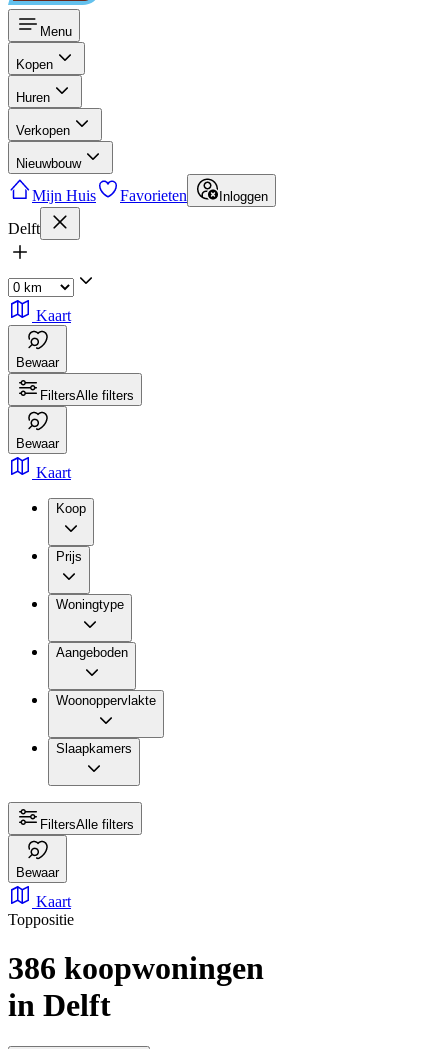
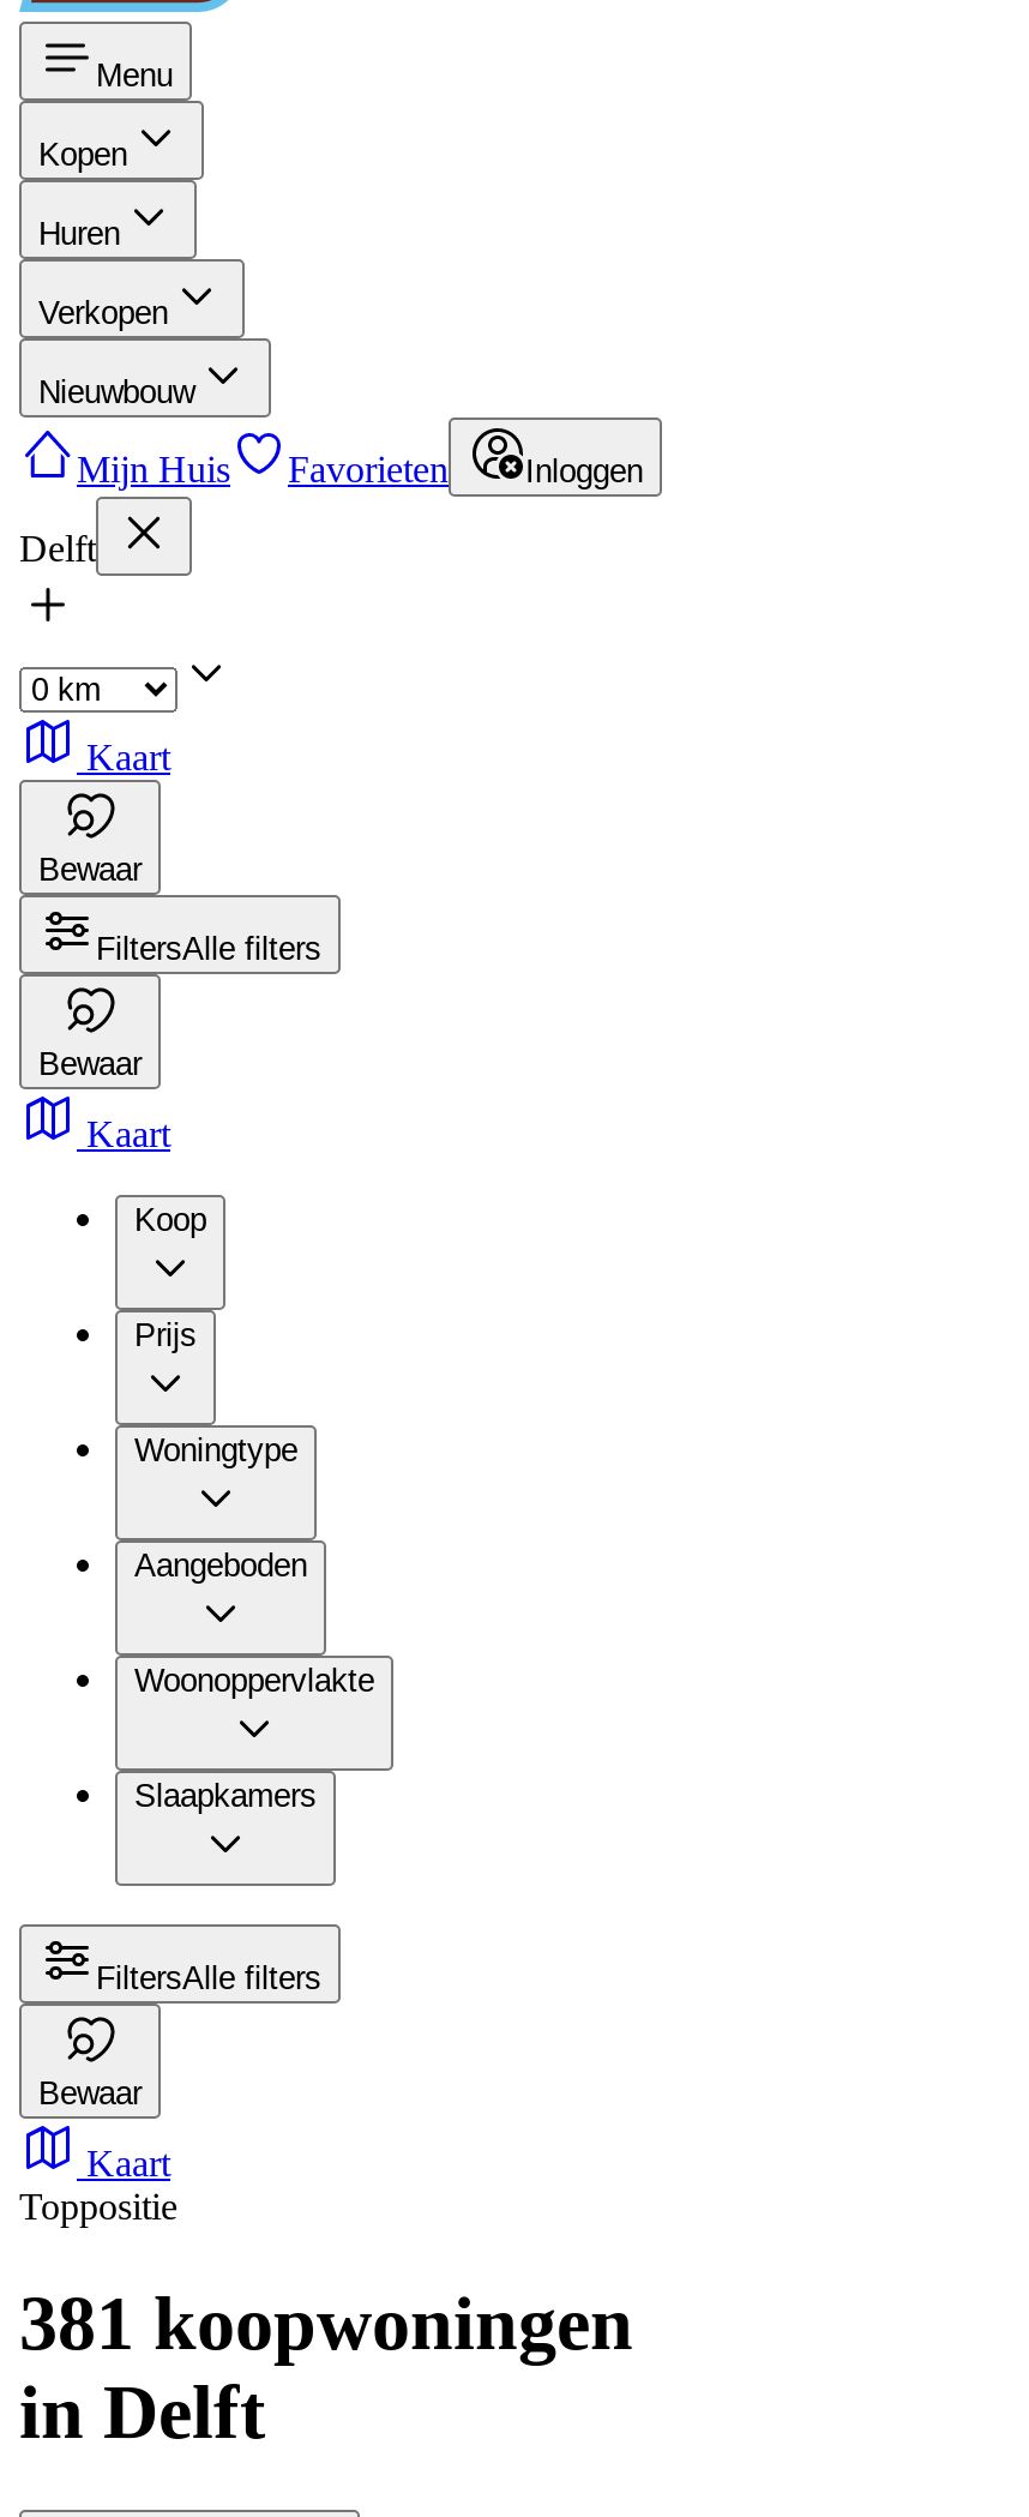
[8,950,264,986] 386 koopwoningen -> [19,2280,633,2366] 381 koopwoningen

